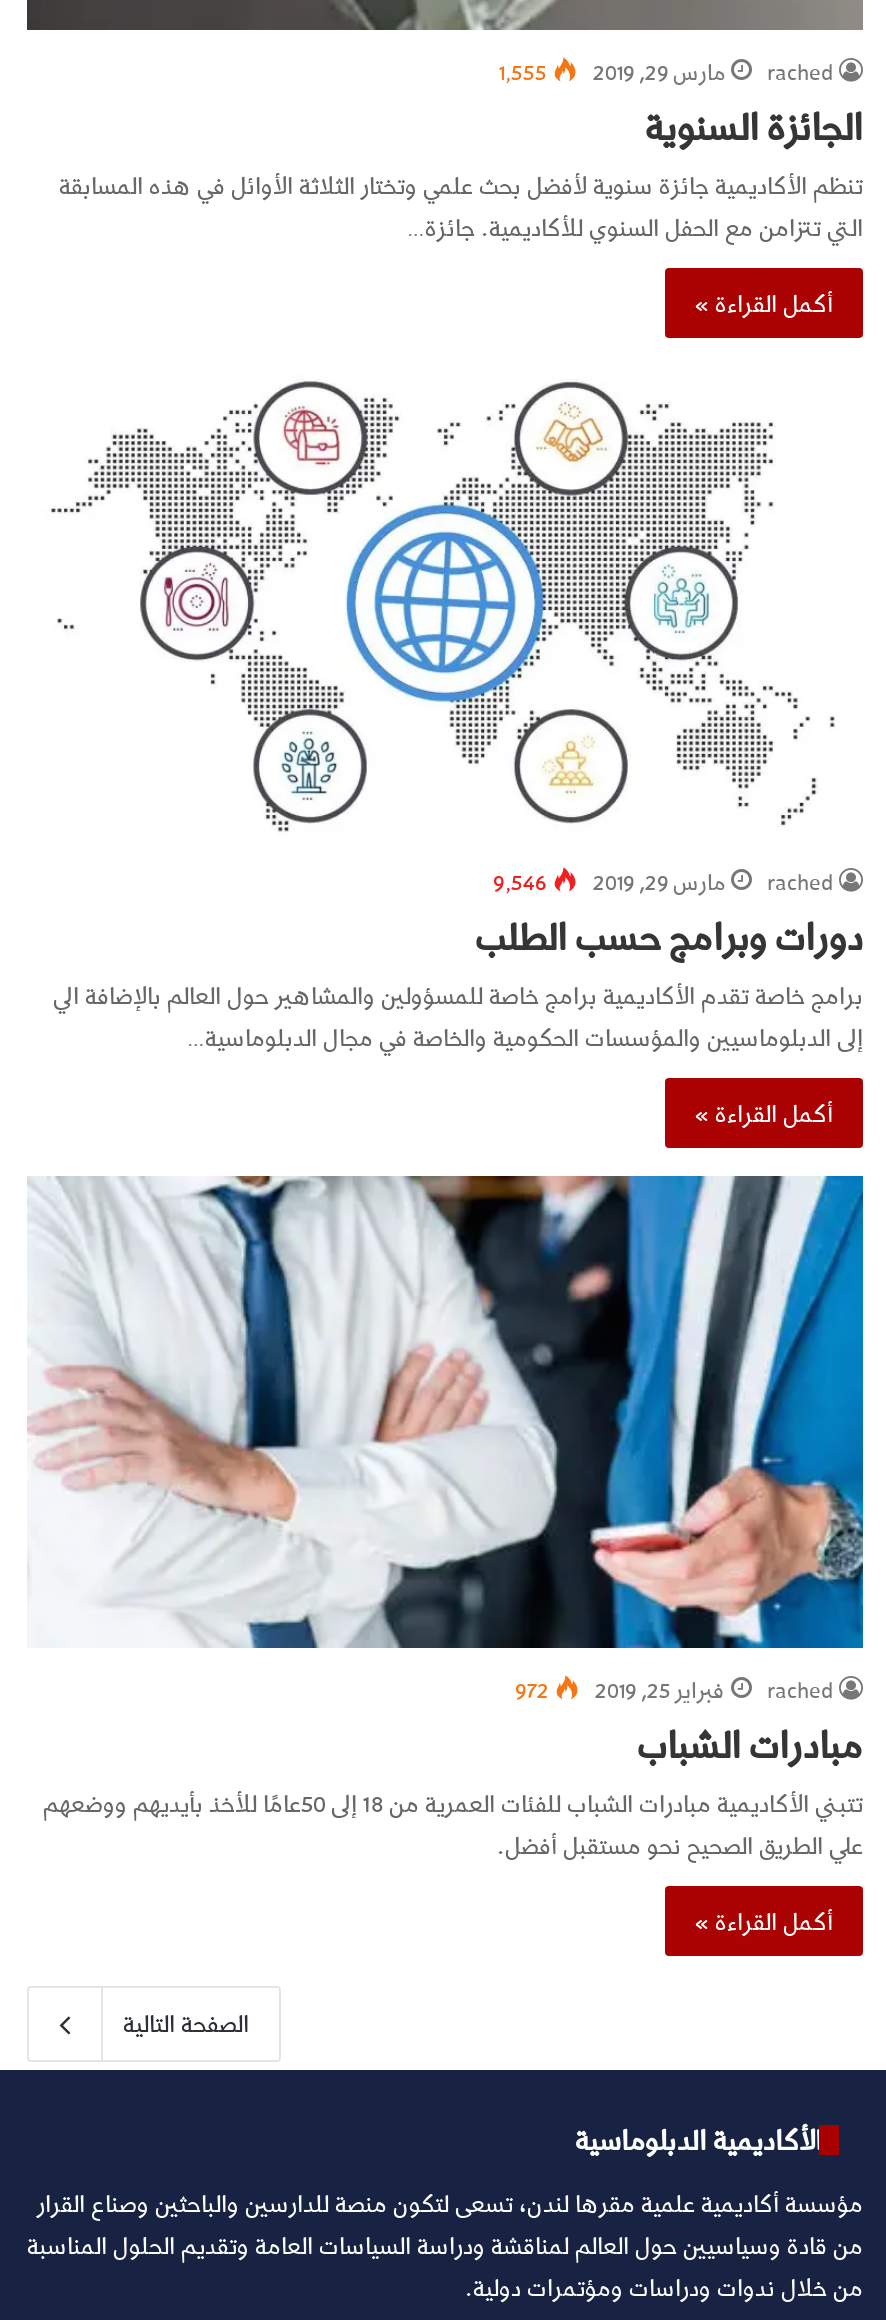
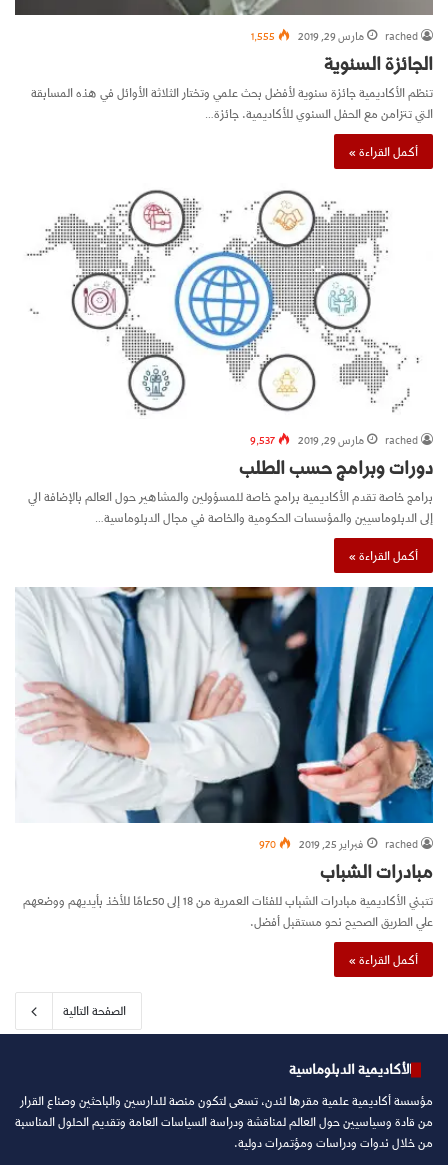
[493,860,547,902] 9٬546 -> [250,429,275,450] 9٬537
[515,1668,549,1710] 972 -> [259,833,276,854] 970

